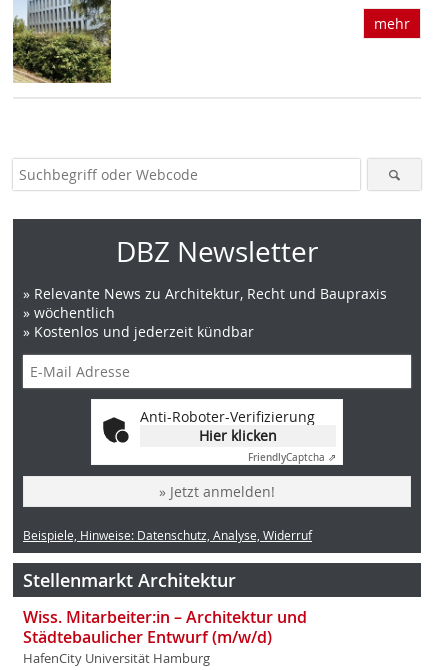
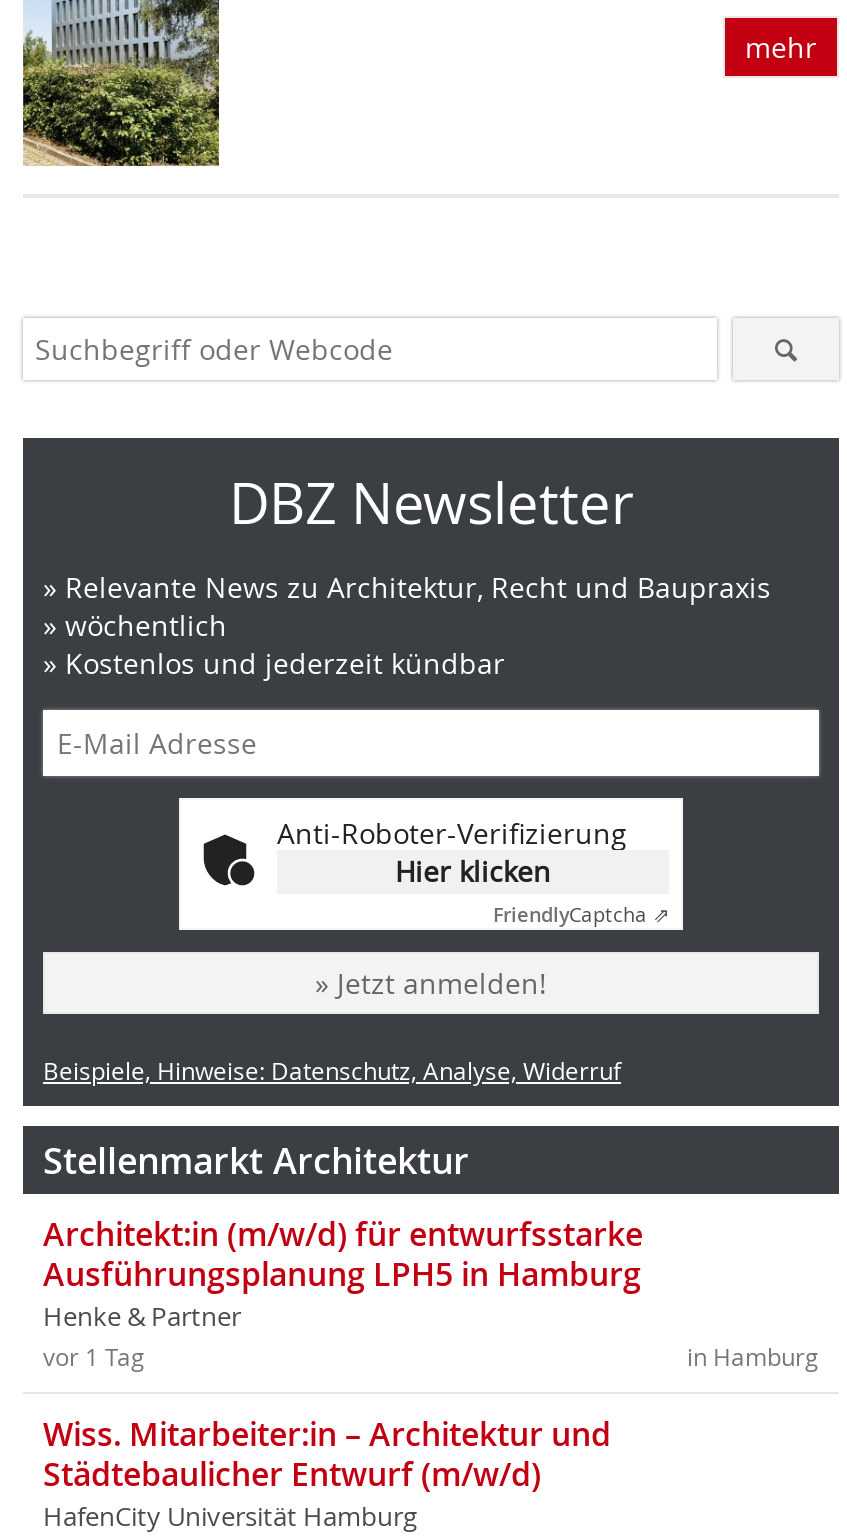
none -> [43,1213,819,1373] Architekt:in (m/w/d) für entwurfsstarke | Ausführungsplanung LPH5 in Hamburg | Henke & Partner | in Hamburg | vor 1 Tag

